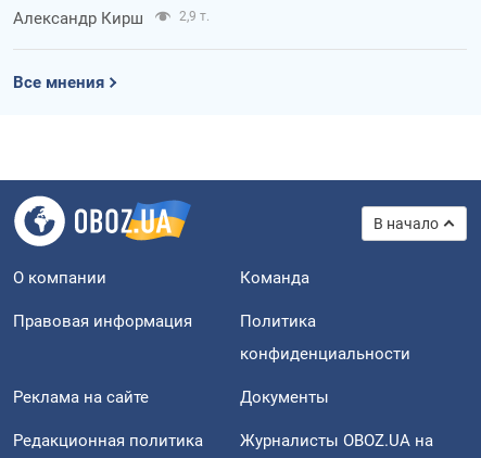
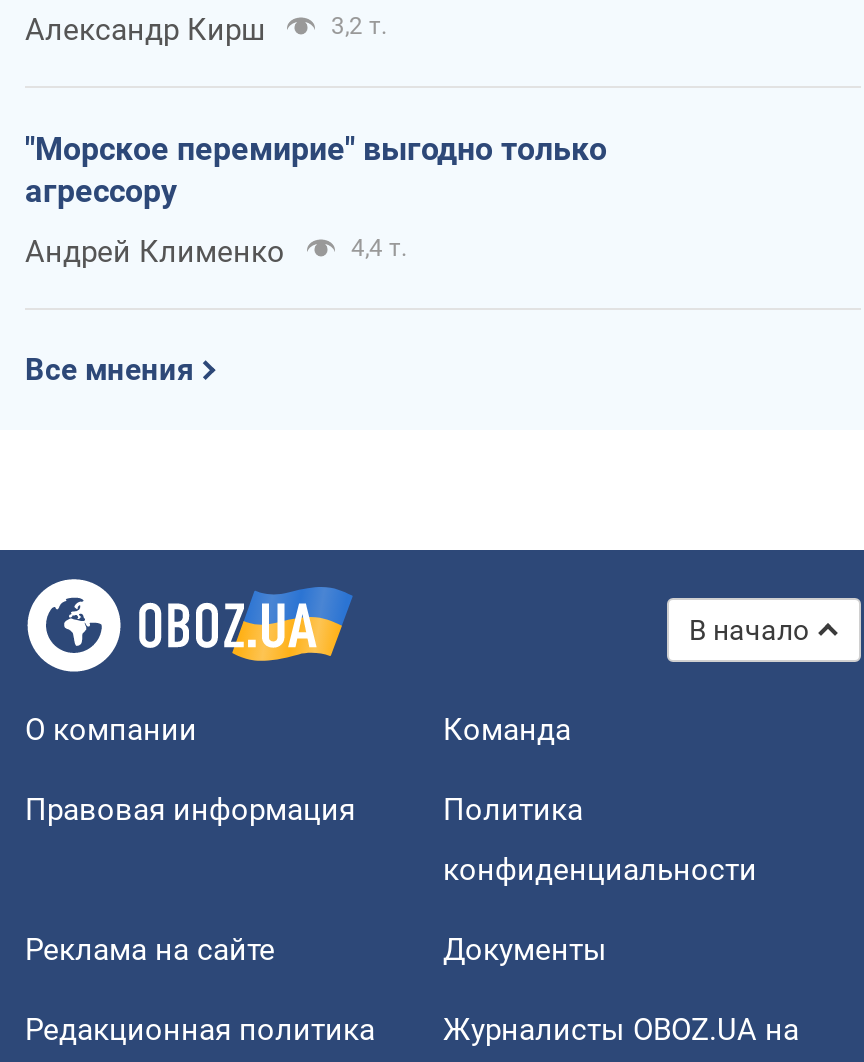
[179,8,210,24] 2,9 т. -> [25,11,607,269] 3,2 т. | "Морское перемирие" выгодно только | агрессору | Андрей Клименко | 4,4 т.

